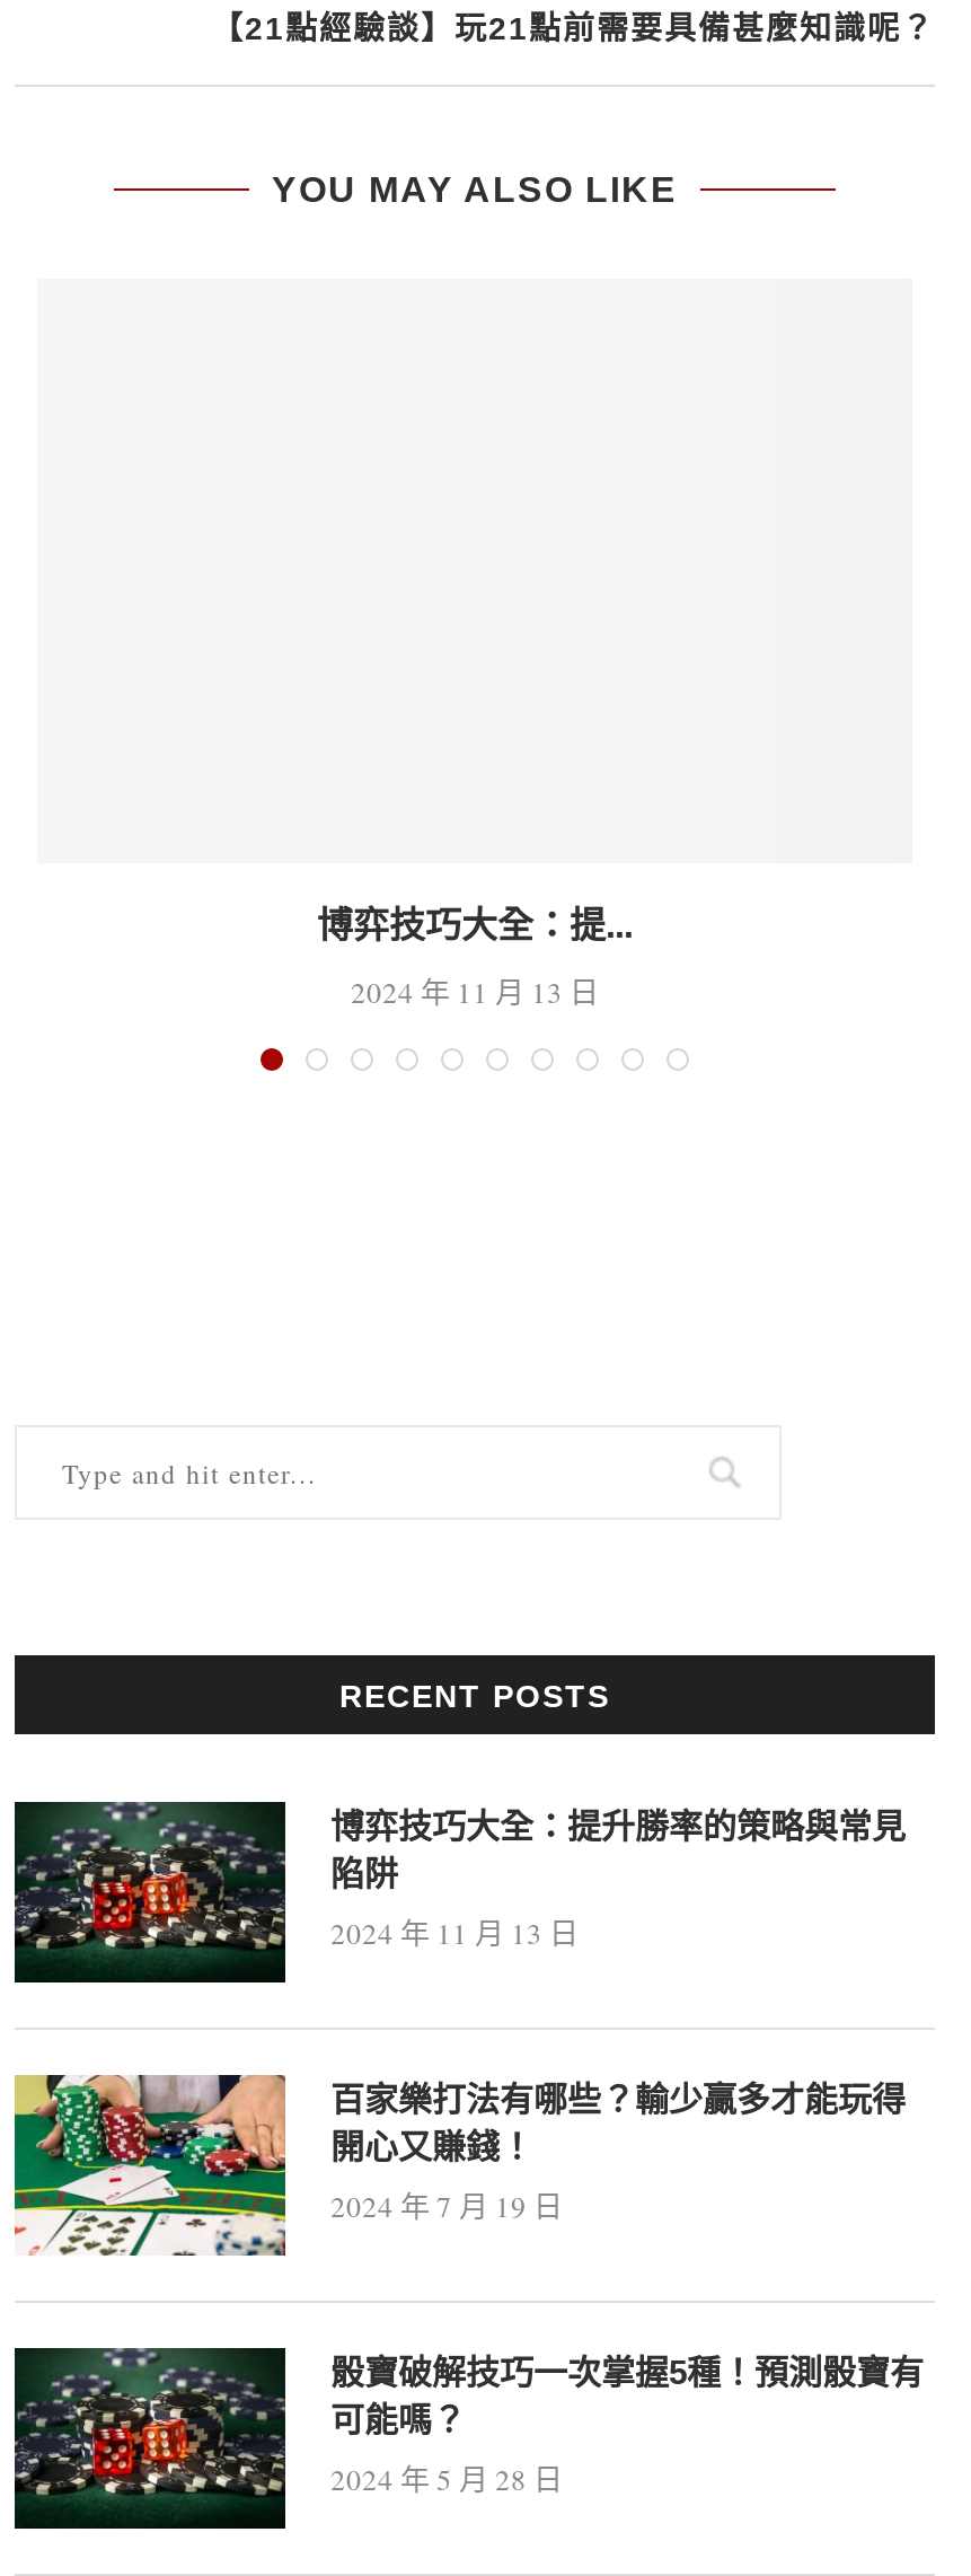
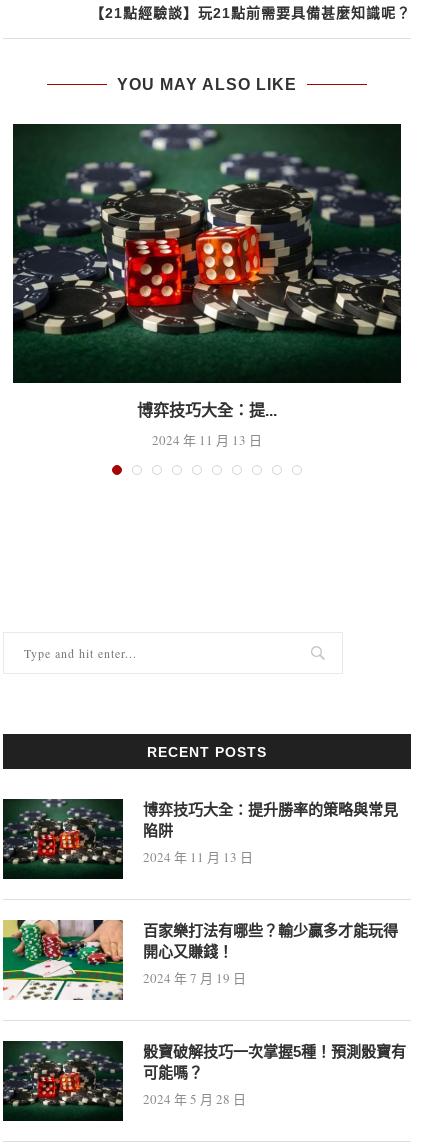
none -> [12,123,402,384] [image]

